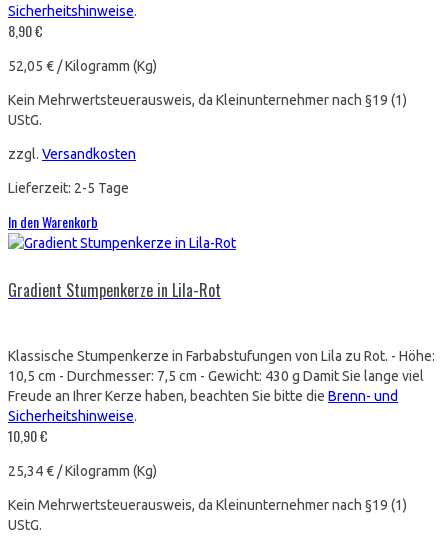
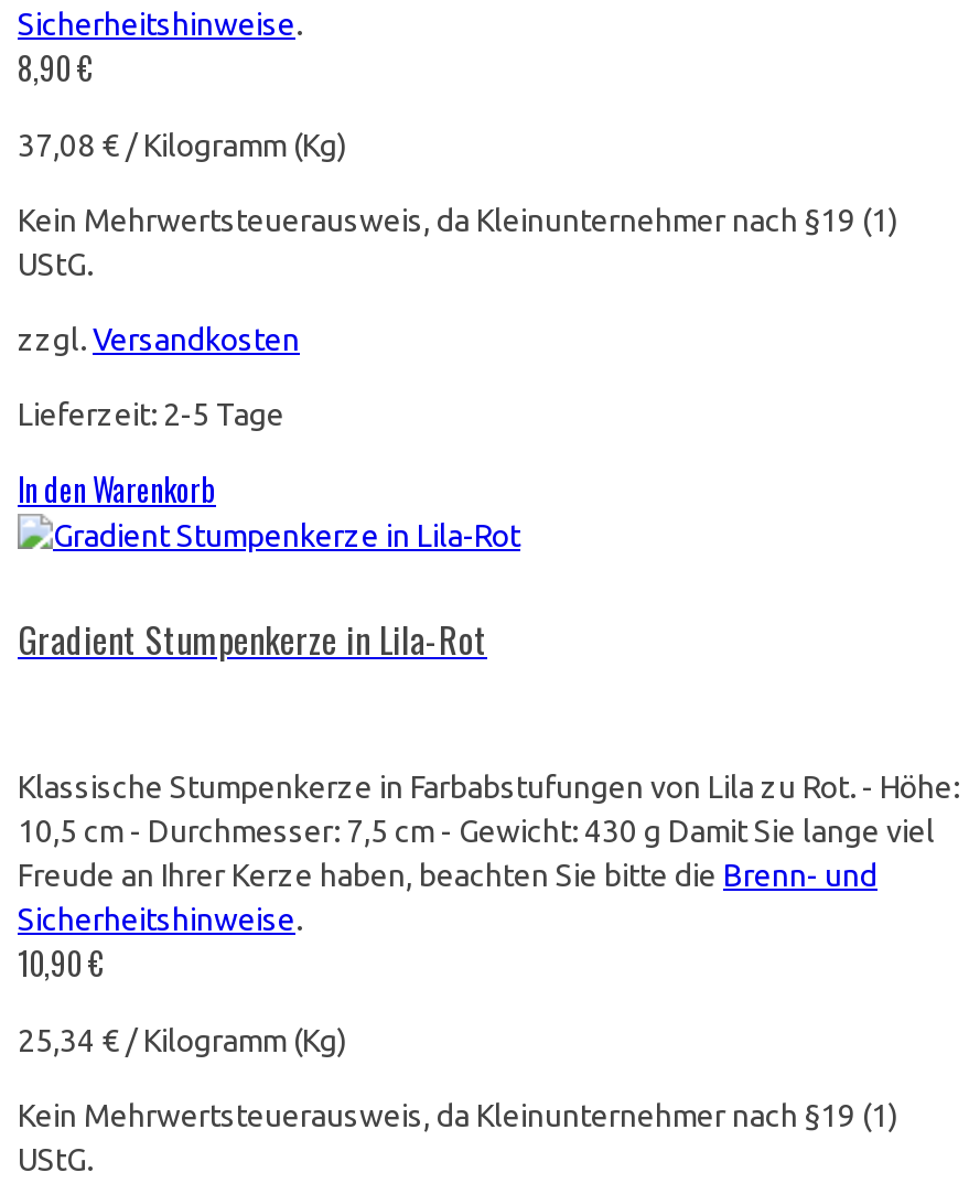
[8,58,157,74] 52,05 €/ Kilogramm (Kg) -> [18,128,346,163] 37,08 €/ Kilogramm (Kg)

